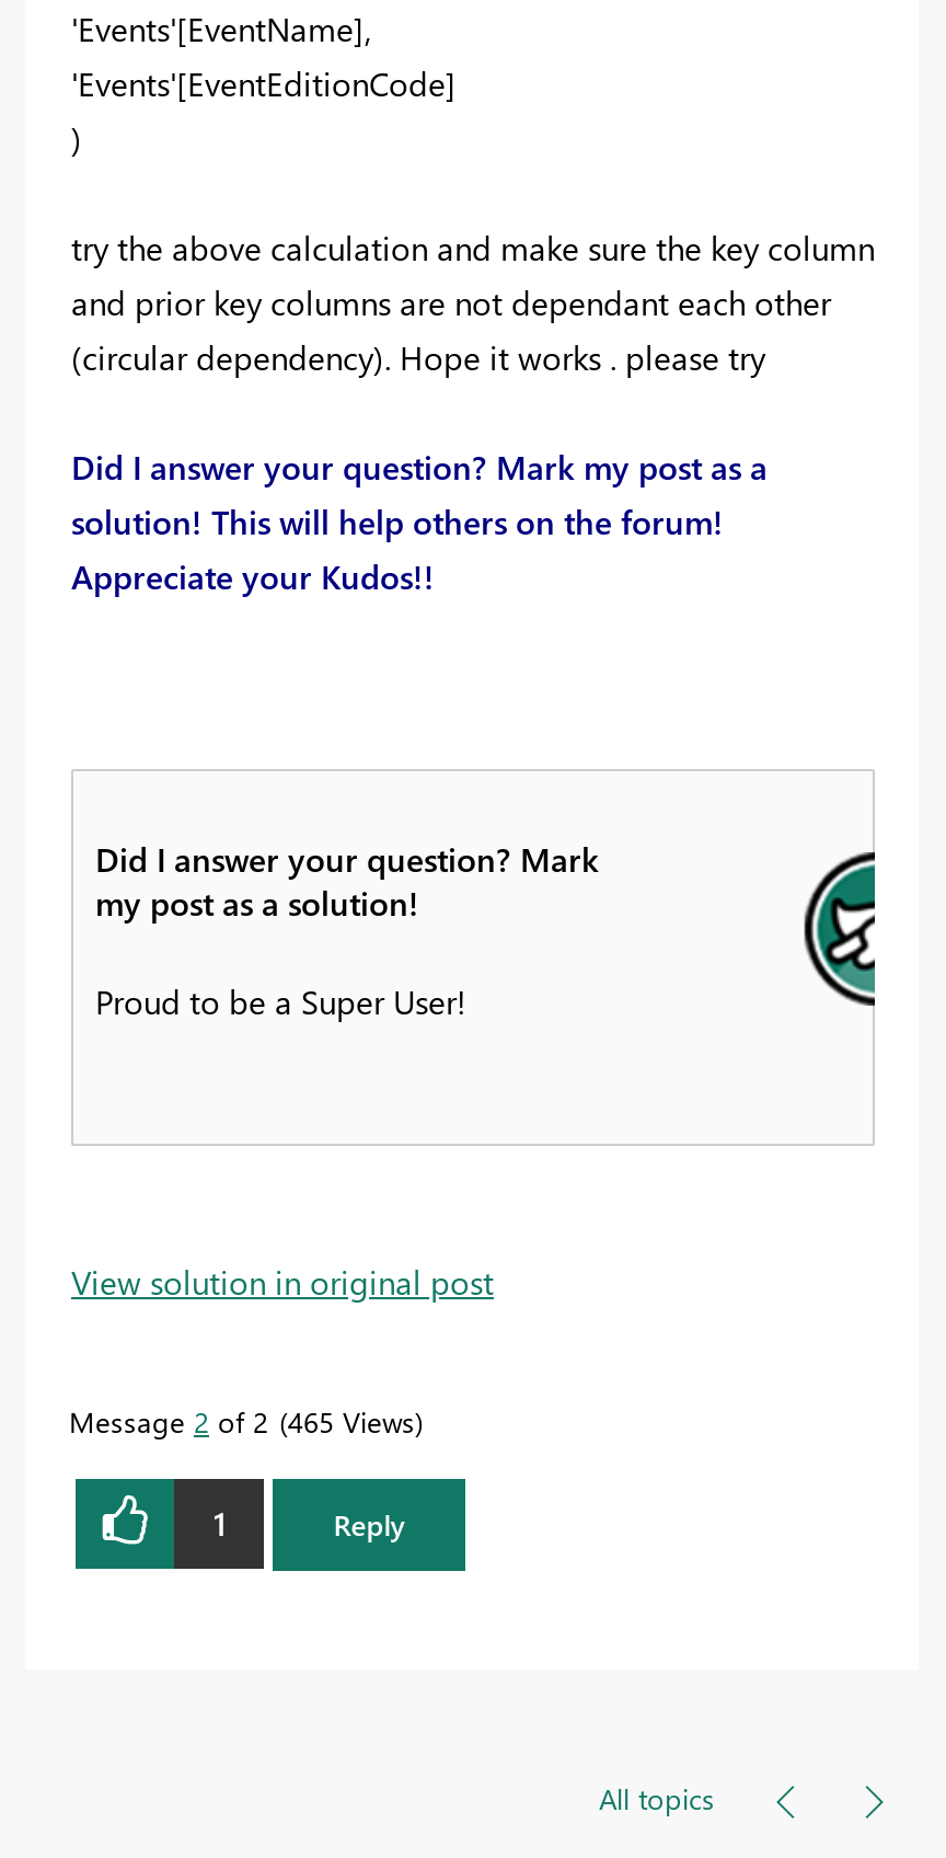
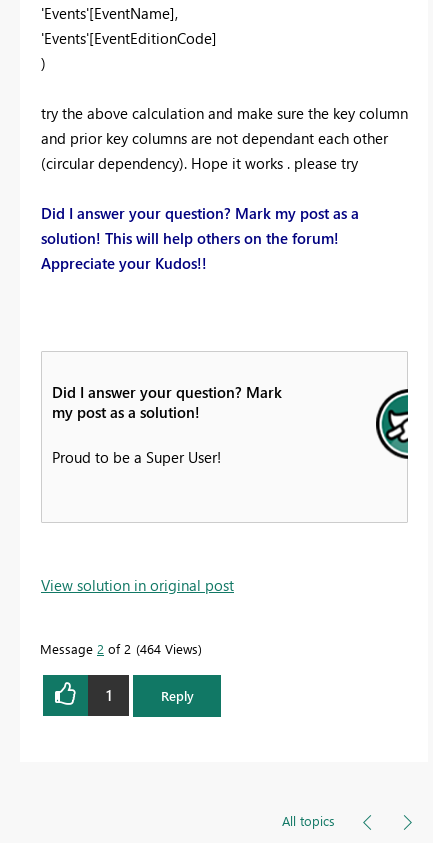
[69,1401,415,1439] Message 2 of 2 465 Views -> [40,640,198,657] Message 2 of 2 464 Views

